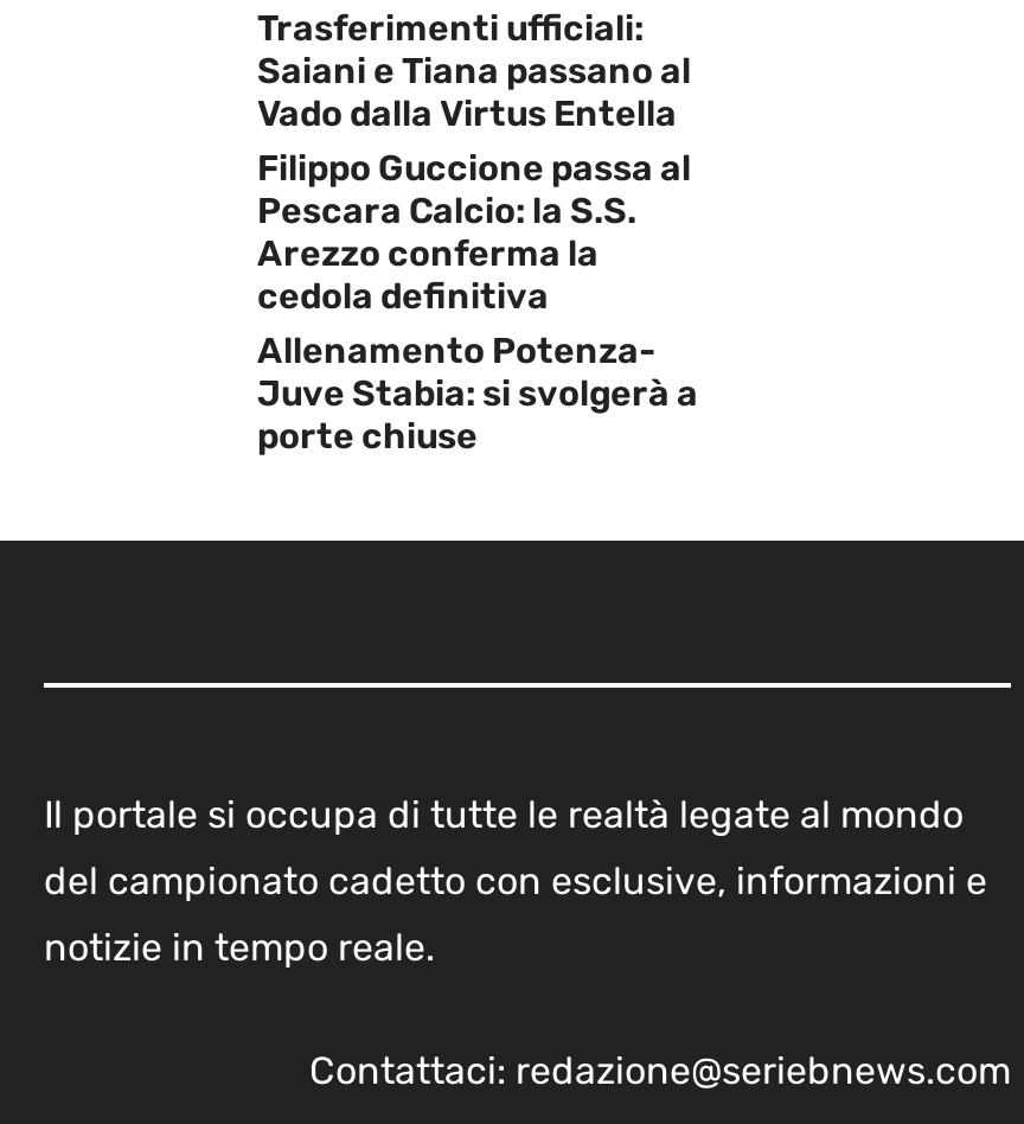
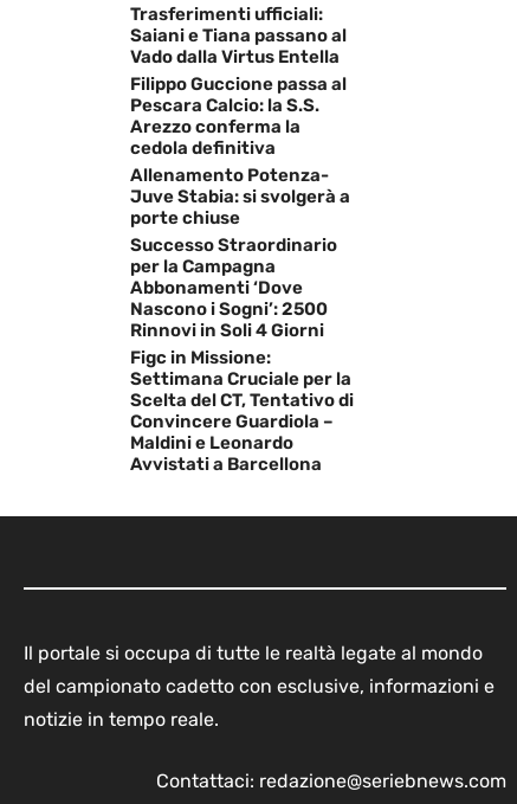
none -> [130,234,354,475] Successo Straordinario | per la Campagna | Abbonamenti ‘Dove | Nascono i Sogni’: 2500 | Rinnovi in Soli 4 Giorni | Figc in Missione: | Settimana Cruciale per la | Scelta del CT, Tentativo di | Convincere Guardiola – | Maldini e Leonardo | Avvistati a Barcellona

